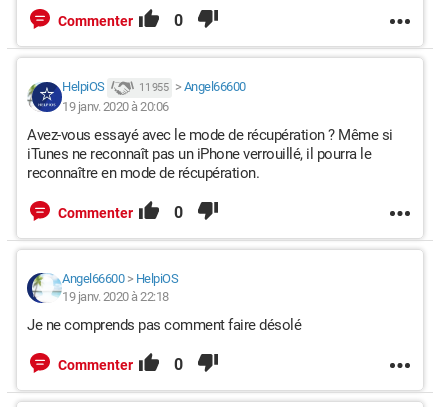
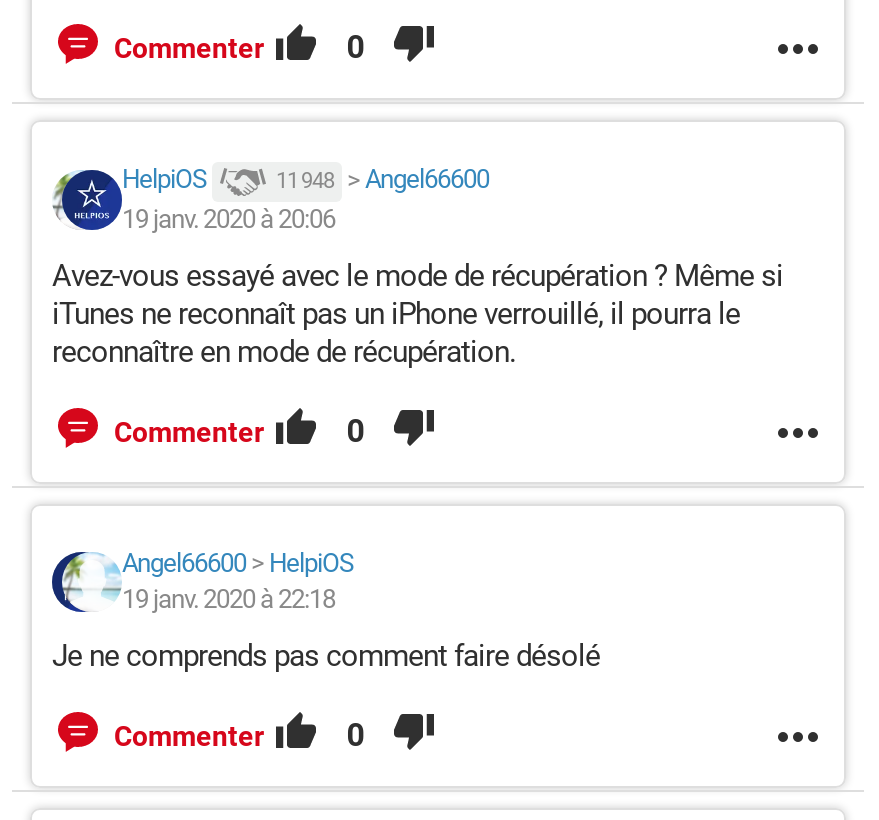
[139,79,245,94] 11 955 >Angel66600 -> [276,165,489,195] 11 948 >Angel66600

